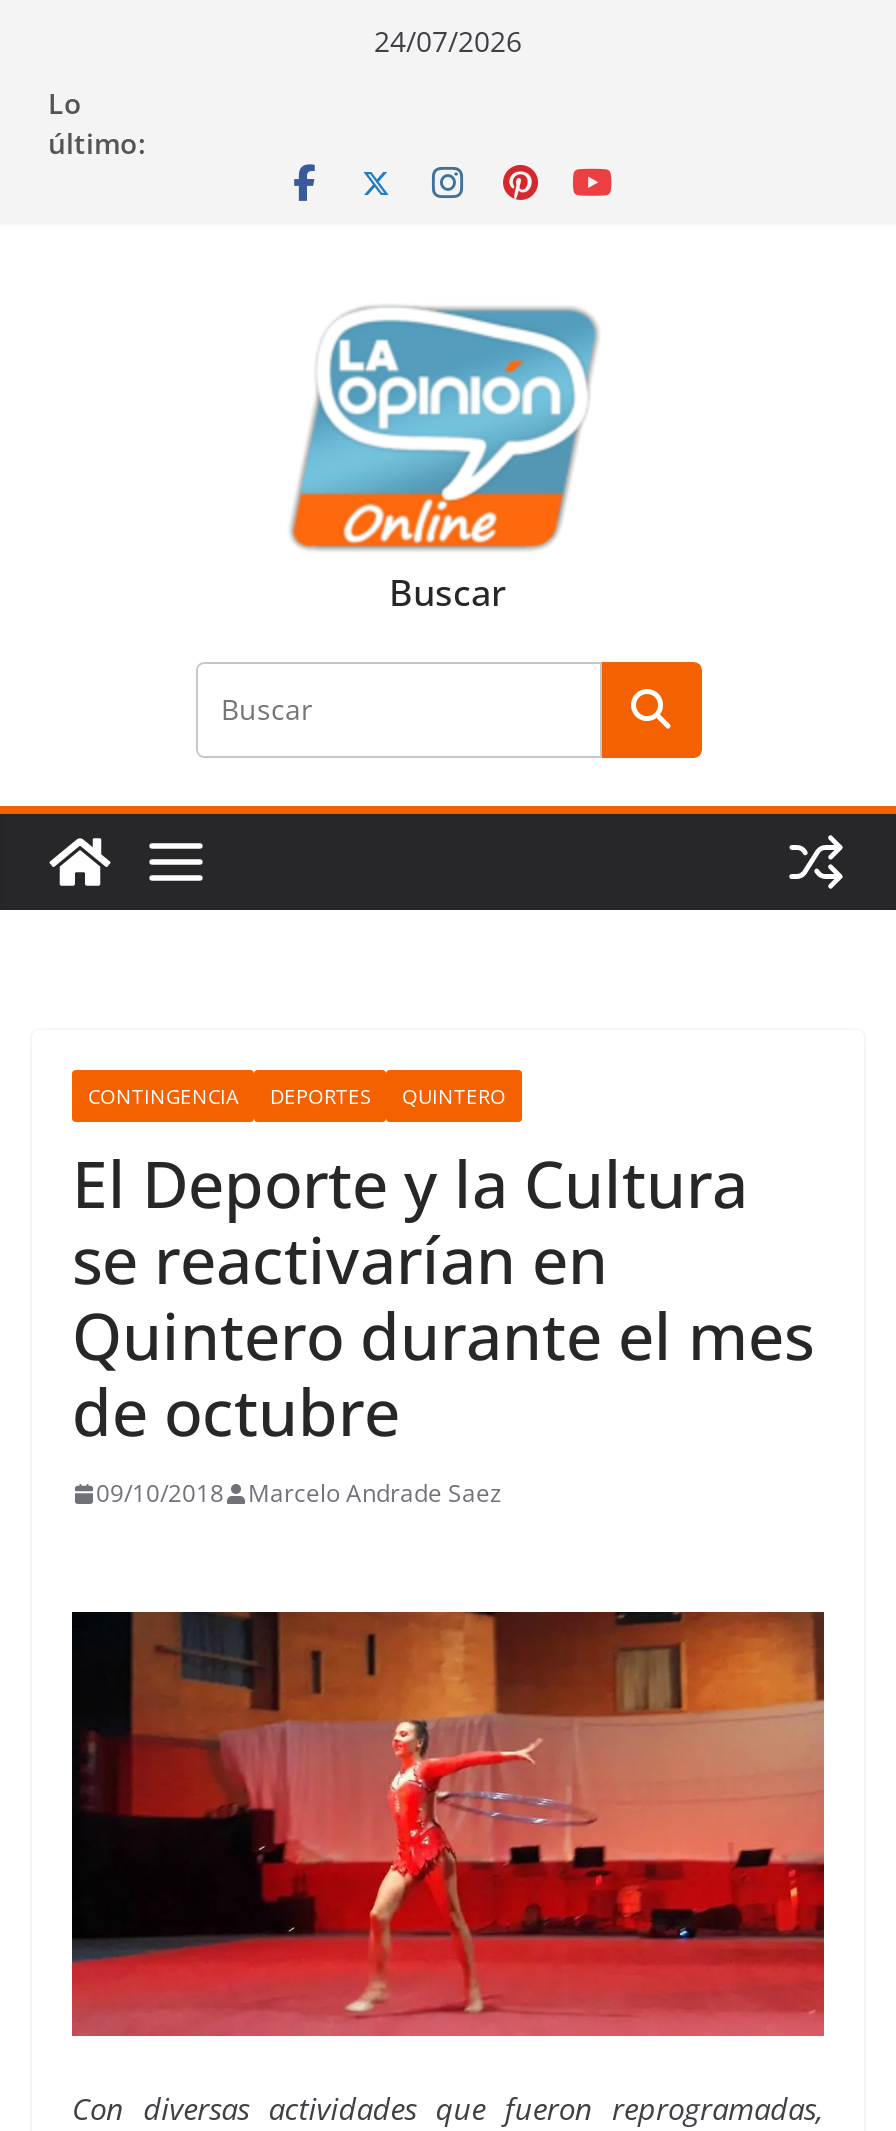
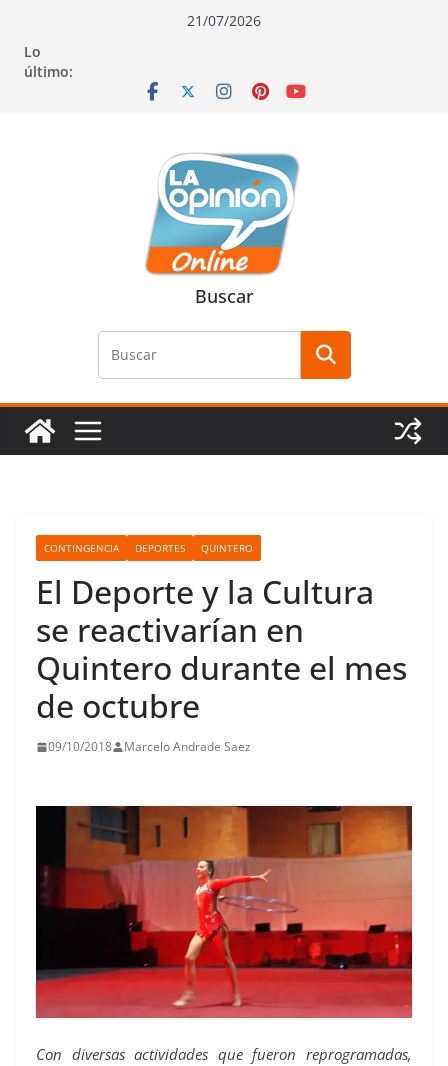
[374,22,522,60] 24/07/2026 -> [187,11,261,30] 21/07/2026

